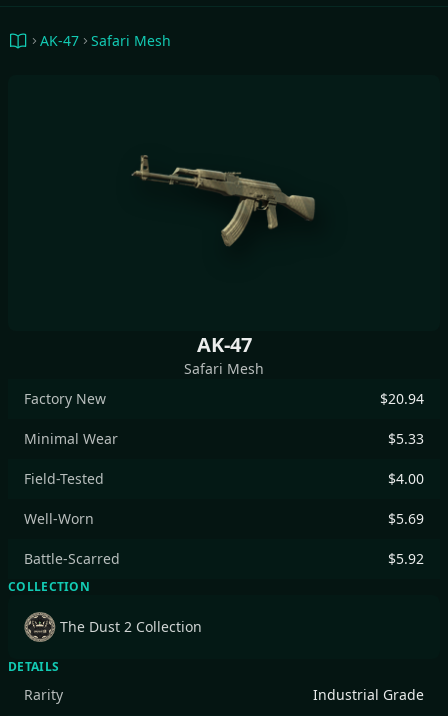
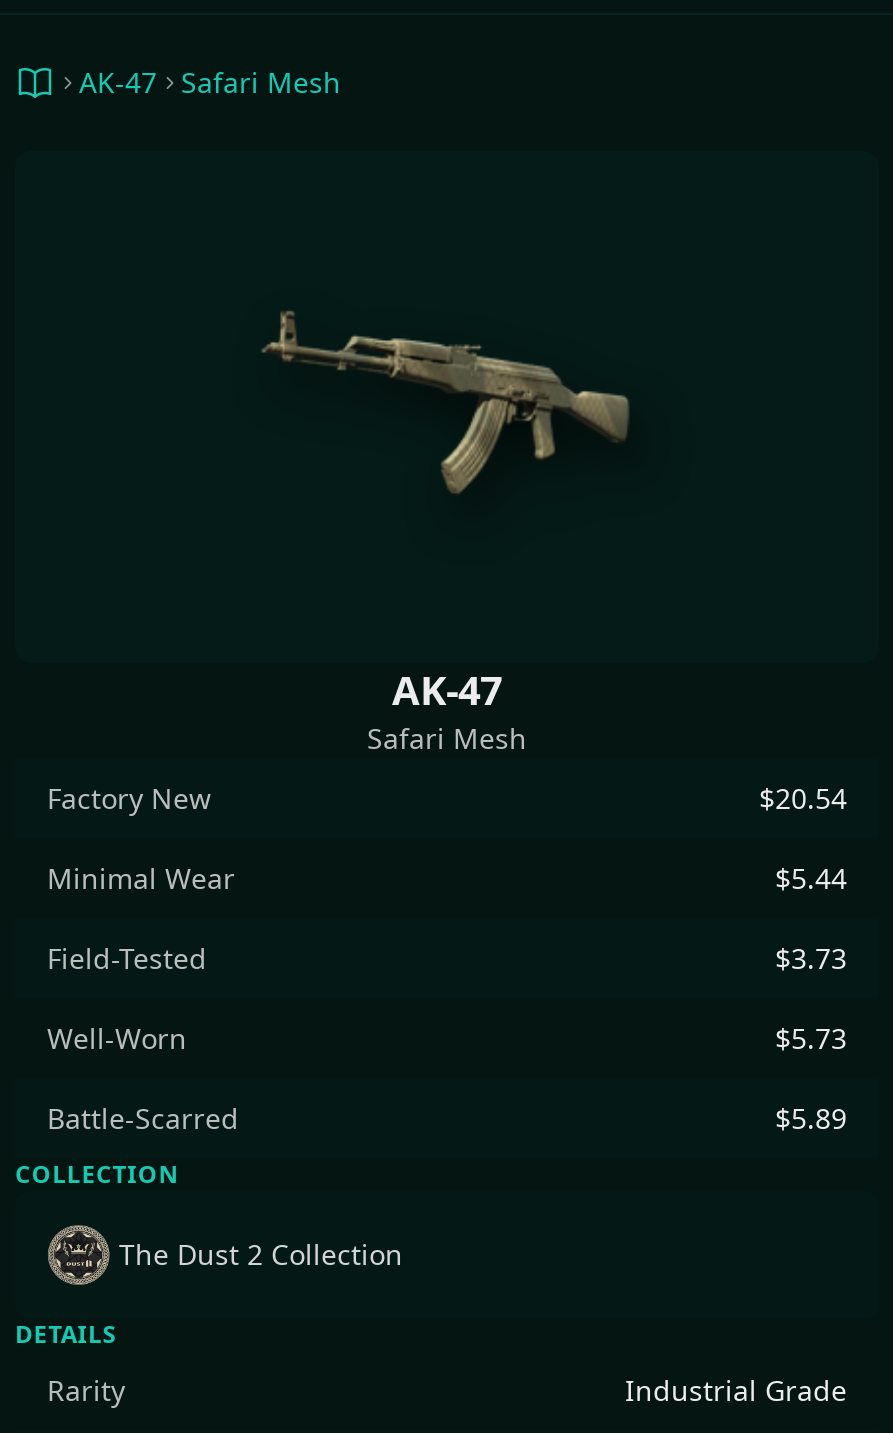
[380,389,424,408] $20.94 -> [759,779,847,817] $20.54
[388,429,424,448] $5.33 -> [775,859,847,897] $5.44
[388,469,424,488] $4.00 -> [775,939,847,977] $3.73
[388,509,424,528] $5.69 -> [775,1019,847,1057] $5.73
[388,549,424,568] $5.92 -> [775,1099,847,1137] $5.89

